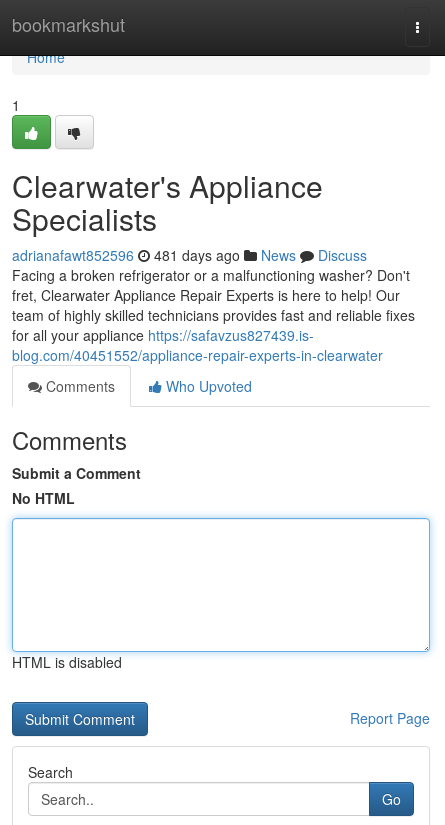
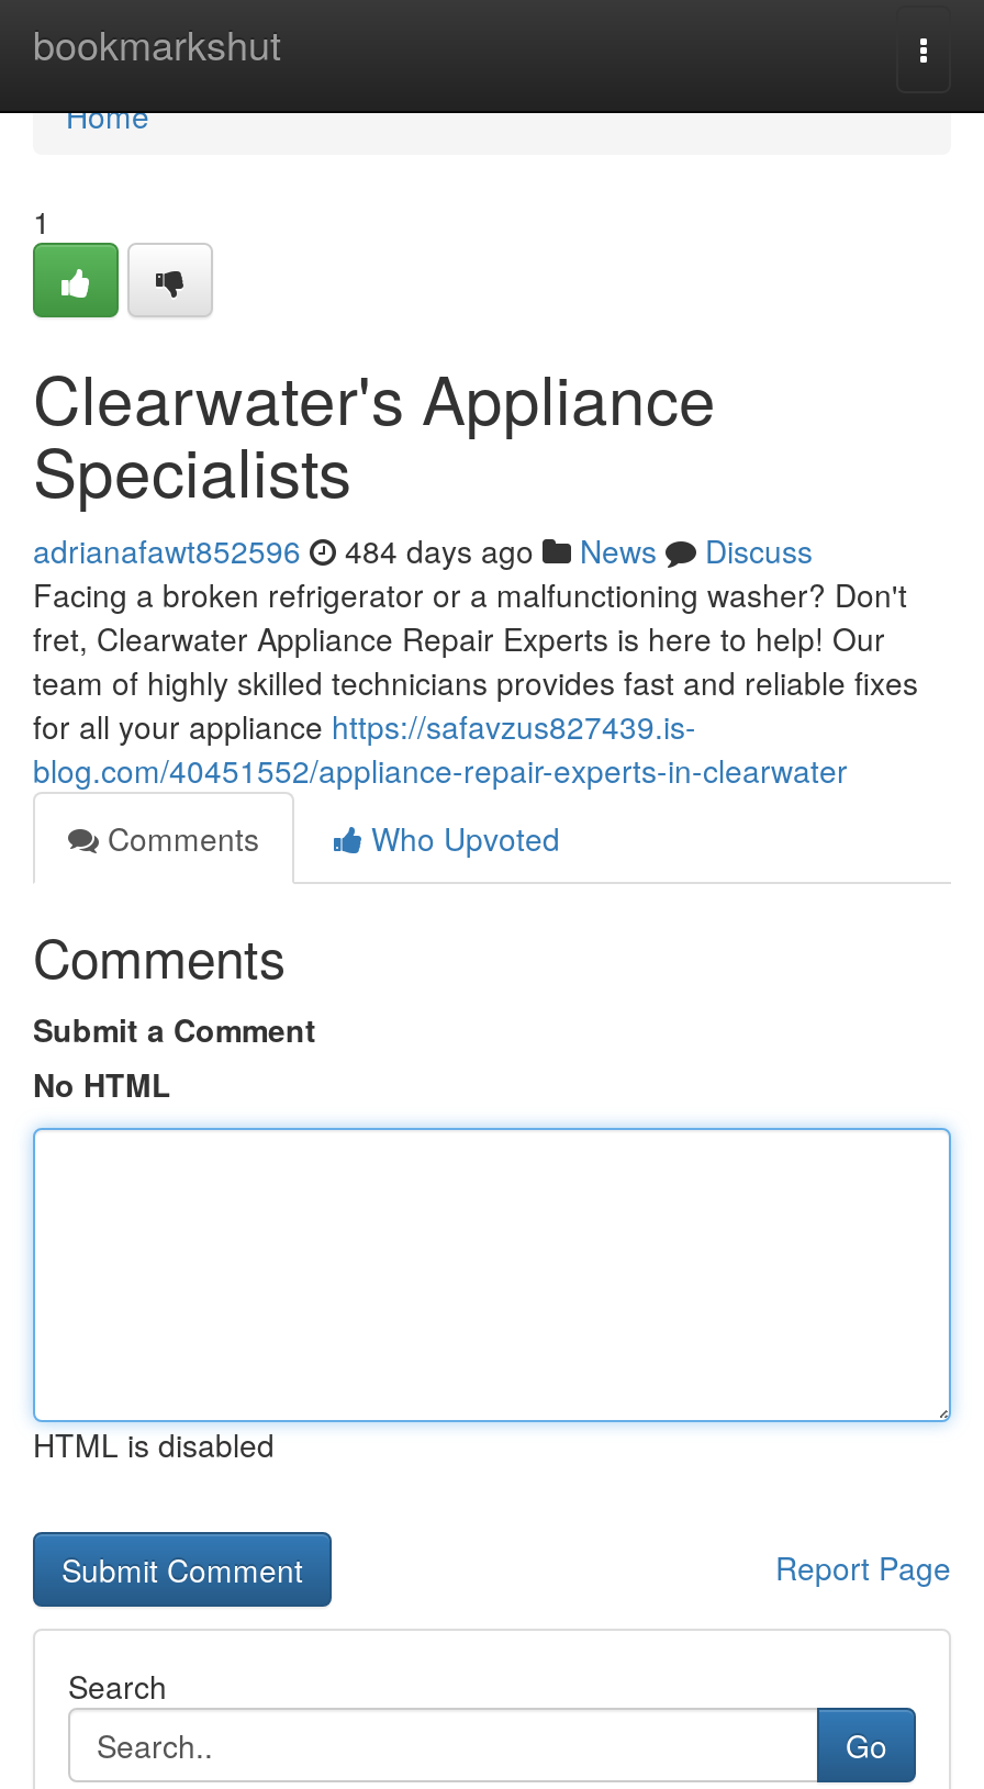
[12,245,367,265] adrianafawt852596 481 days ago News Discuss -> [33,528,813,572] adrianafawt852596 484 days ago News Discuss

